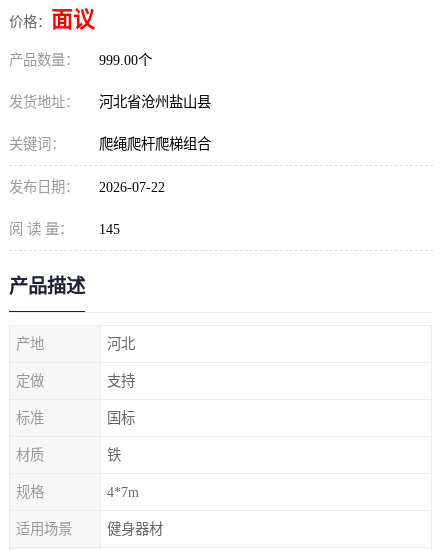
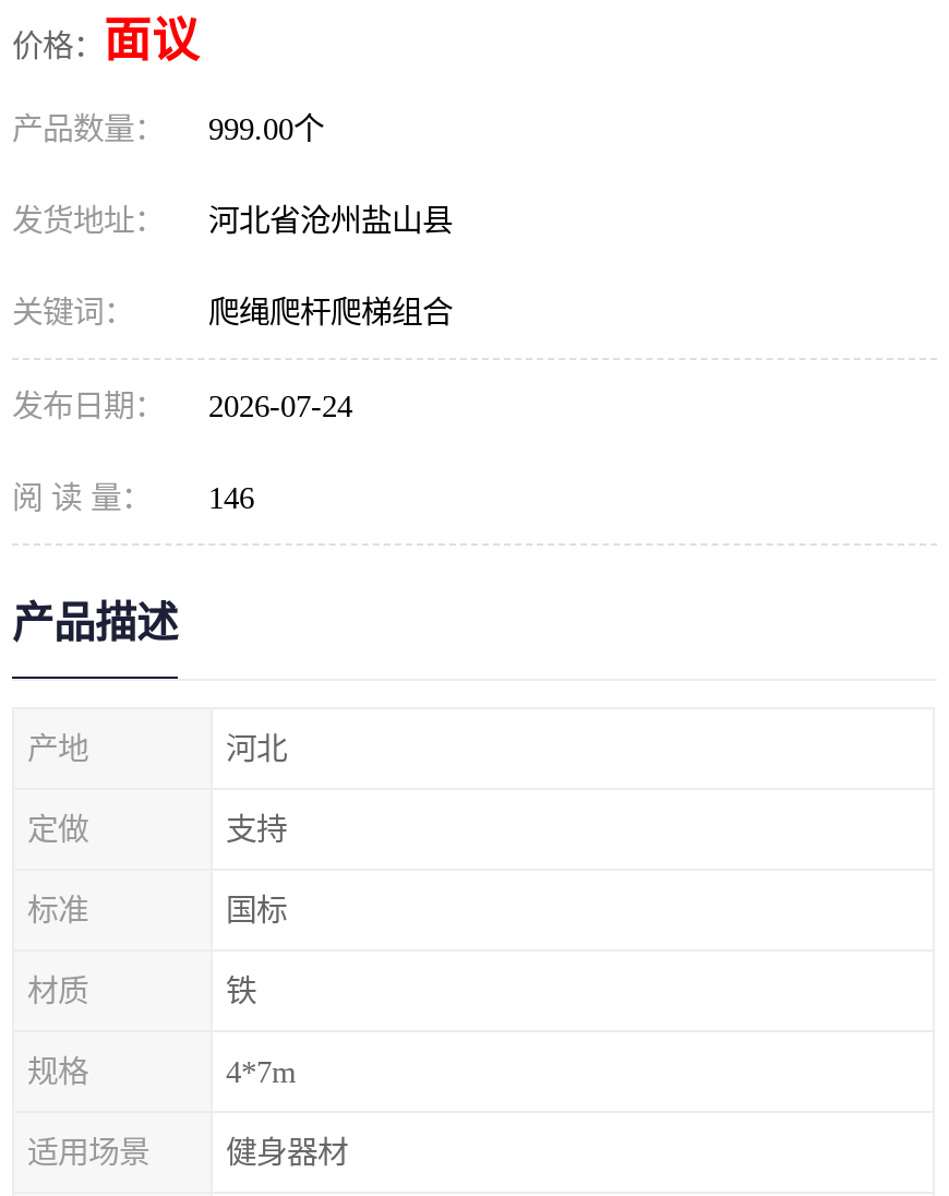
[9,179,165,195] 发布日期： 2026-07-22 -> [12,388,352,423] 发布日期： 2026-07-24
[9,221,120,237] 阅 读 量： 145 -> [12,480,254,515] 阅 读 量： 146

